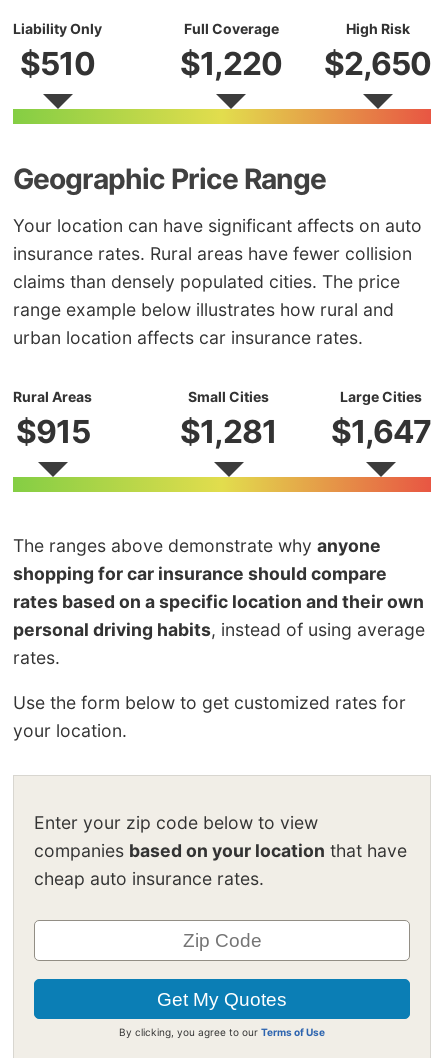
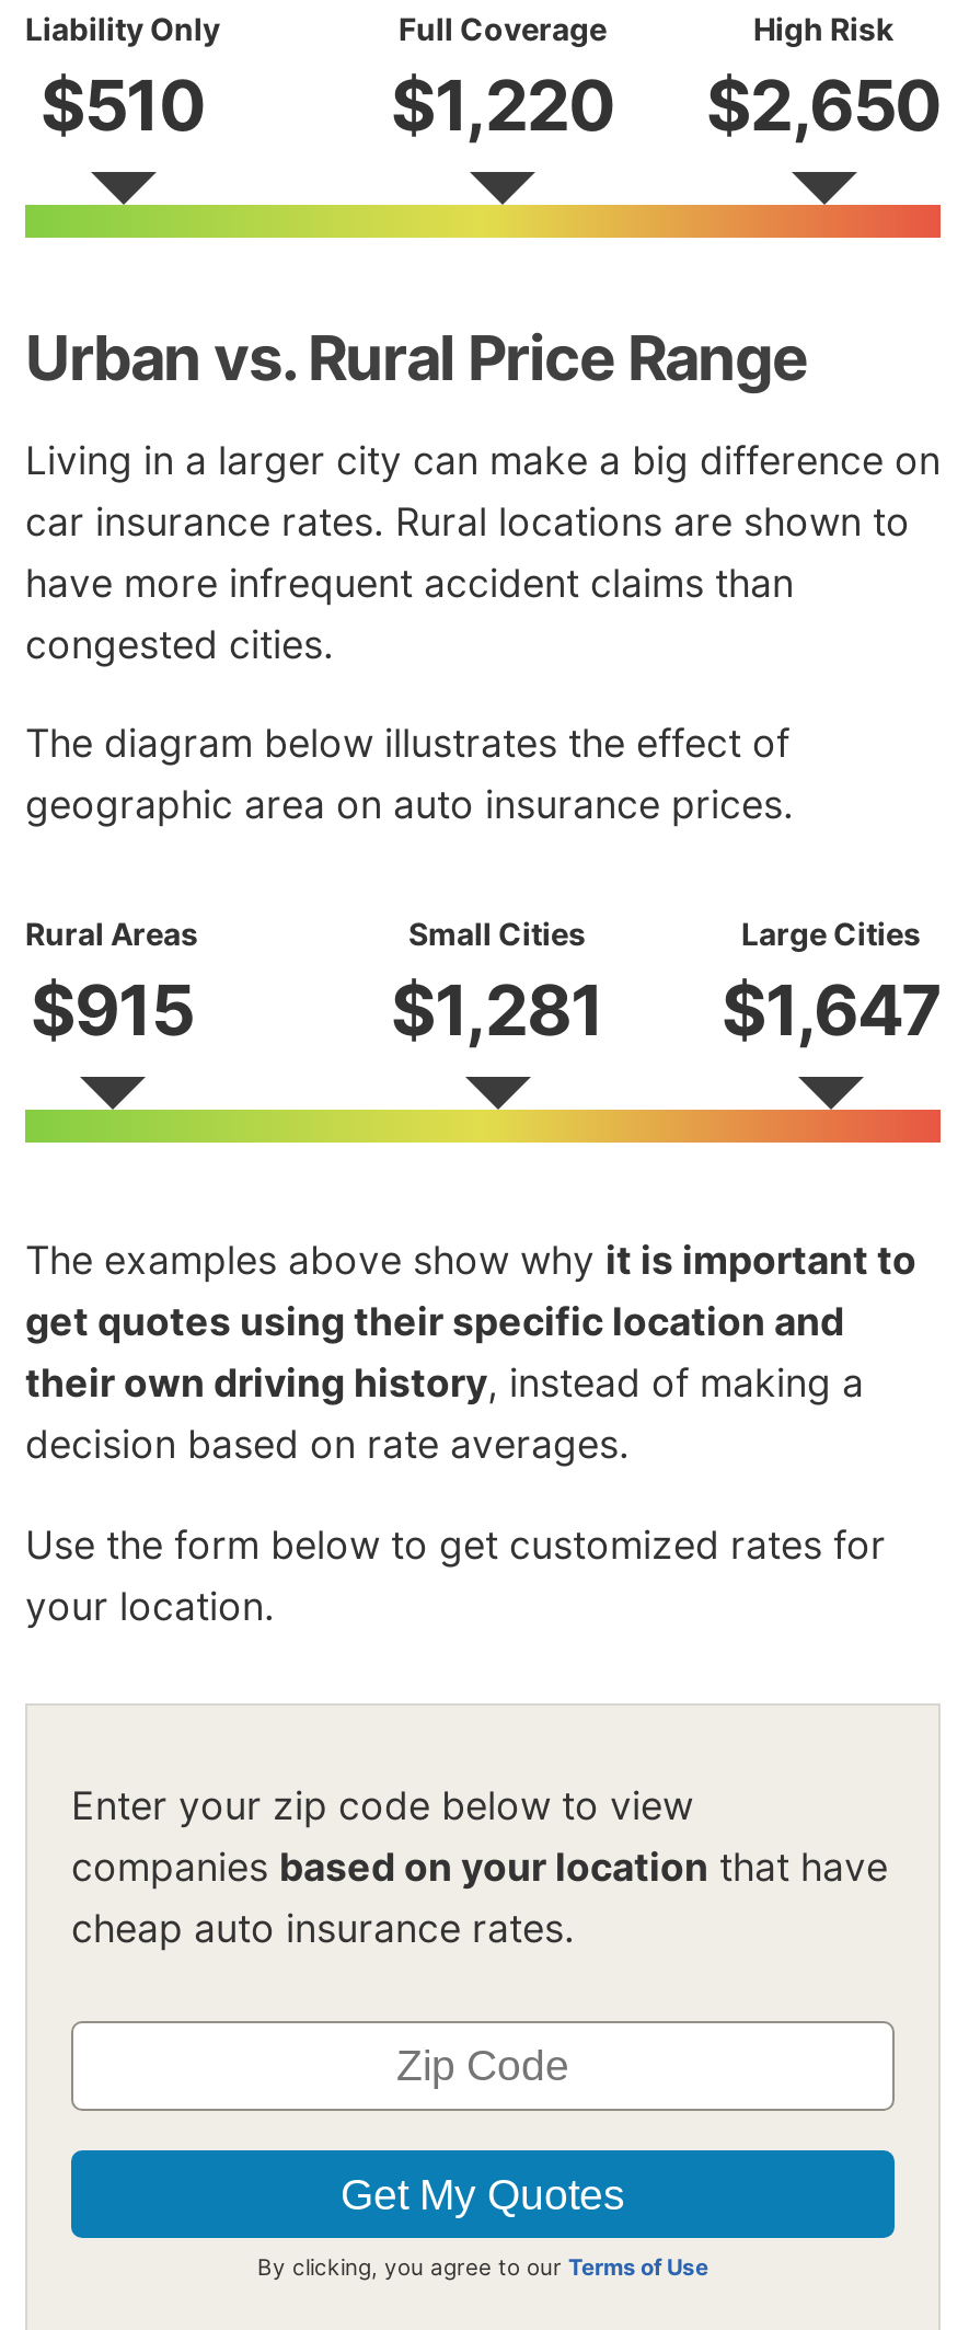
[13,162,422,348] Geographic Price Range | Your location can have significant affects on auto | insurance rates. Rural areas have fewer collision | claims than densely populated cities. The price | range example below illustrates how rural and | urban location affects car insurance rates. -> [25,321,941,828] Urban vs. Rural Price Range | Living in a larger city can make a big difference on | car insurance rates. Rural locations are shown to | have more infrequent accident claims than | congested cities. | The diagram below illustrates the effect of | geographic area on auto insurance prices.
moved [13,388,431,451] -> [25,915,941,1053]: Rural Areas | $915 | Small Cities | $1,281 | Large Cities | $1,647
[13,535,425,668] The ranges above demonstrate why anyone | shopping for car insurance should compare | rates based on a specific location and their own | personal driving habits, instead of using average | rates. -> [25,1237,916,1467] The examples above show why it is important to | get quotes using their specific location and | their own driving history, instead of making a | decision based on rate averages.

